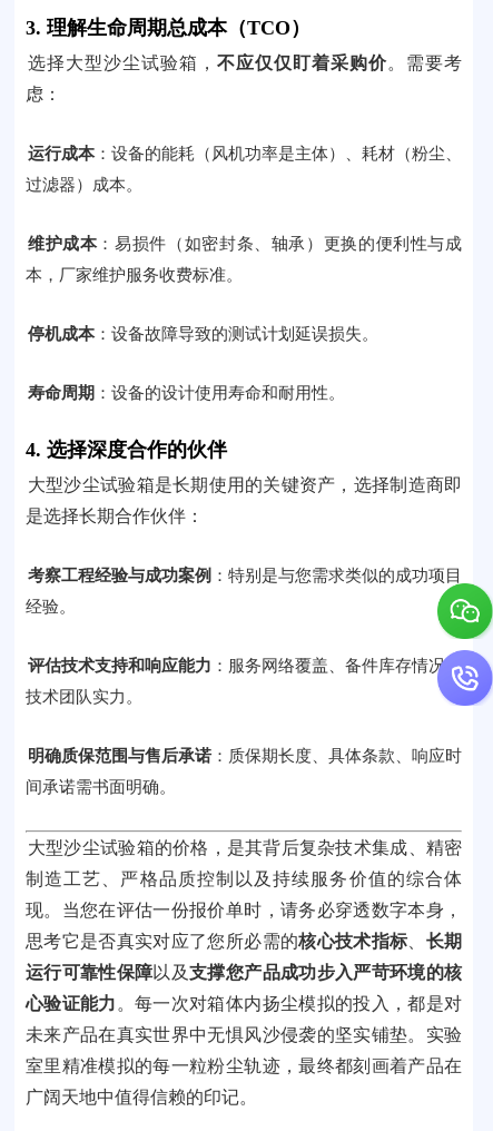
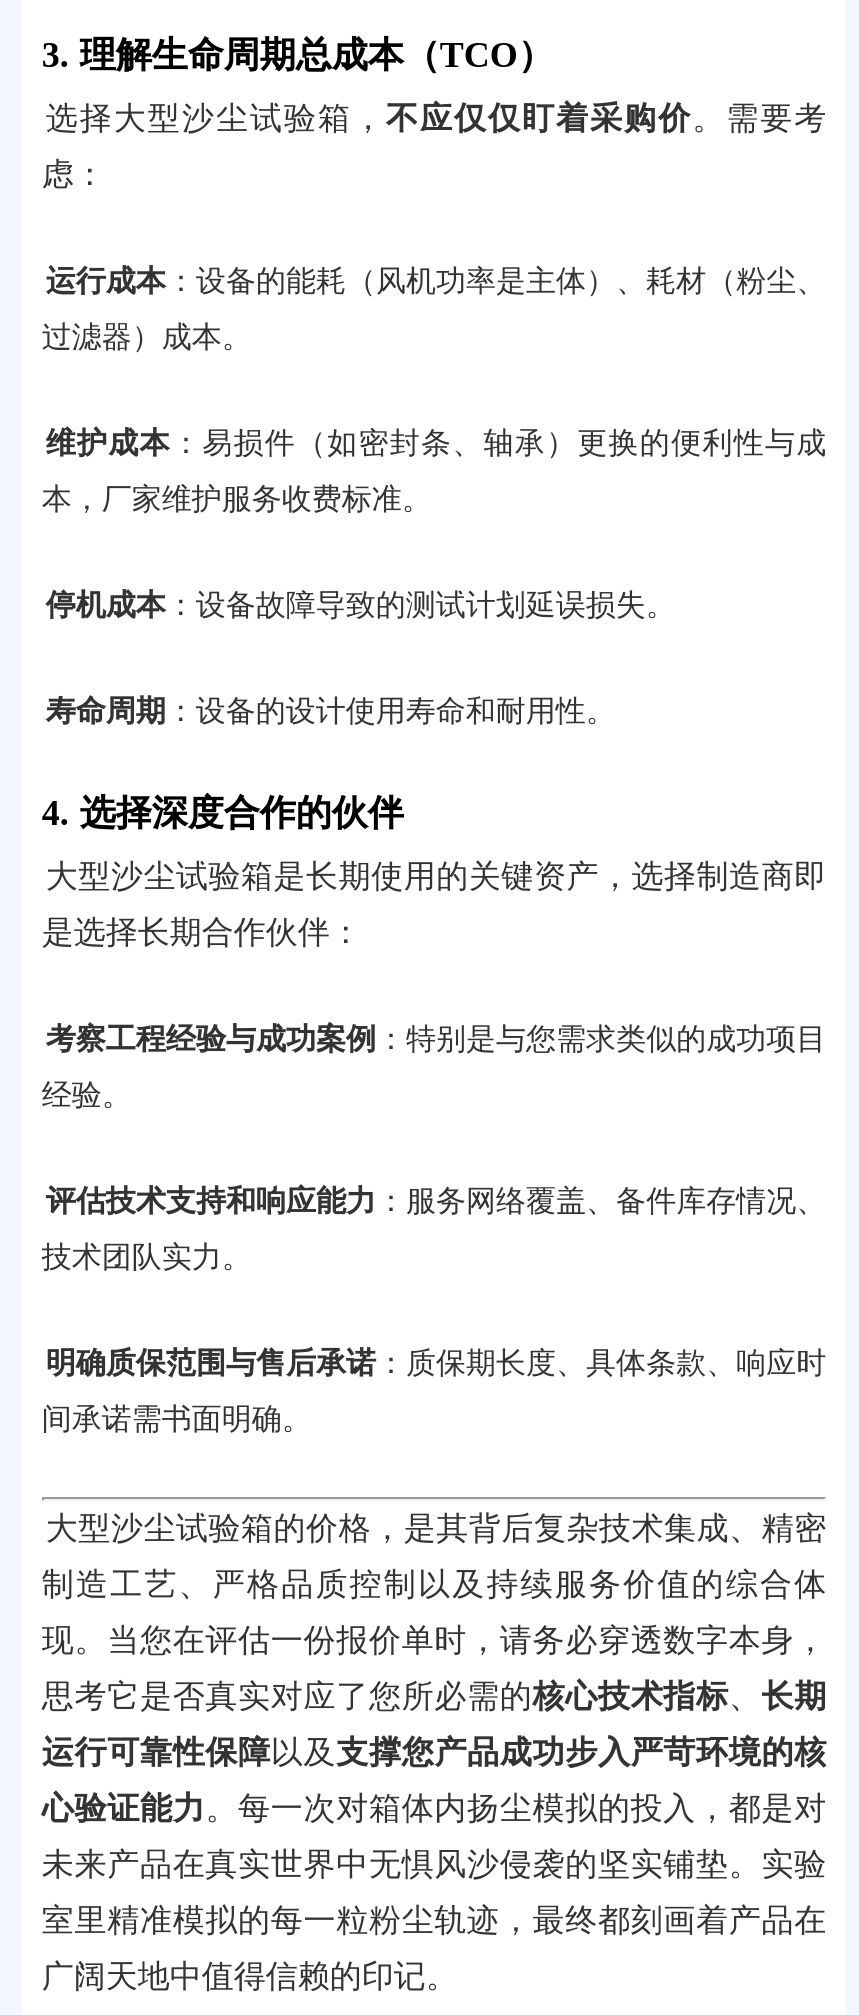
[436,582,490,640] [image] -> none
[436,649,490,707] [image] -> none

